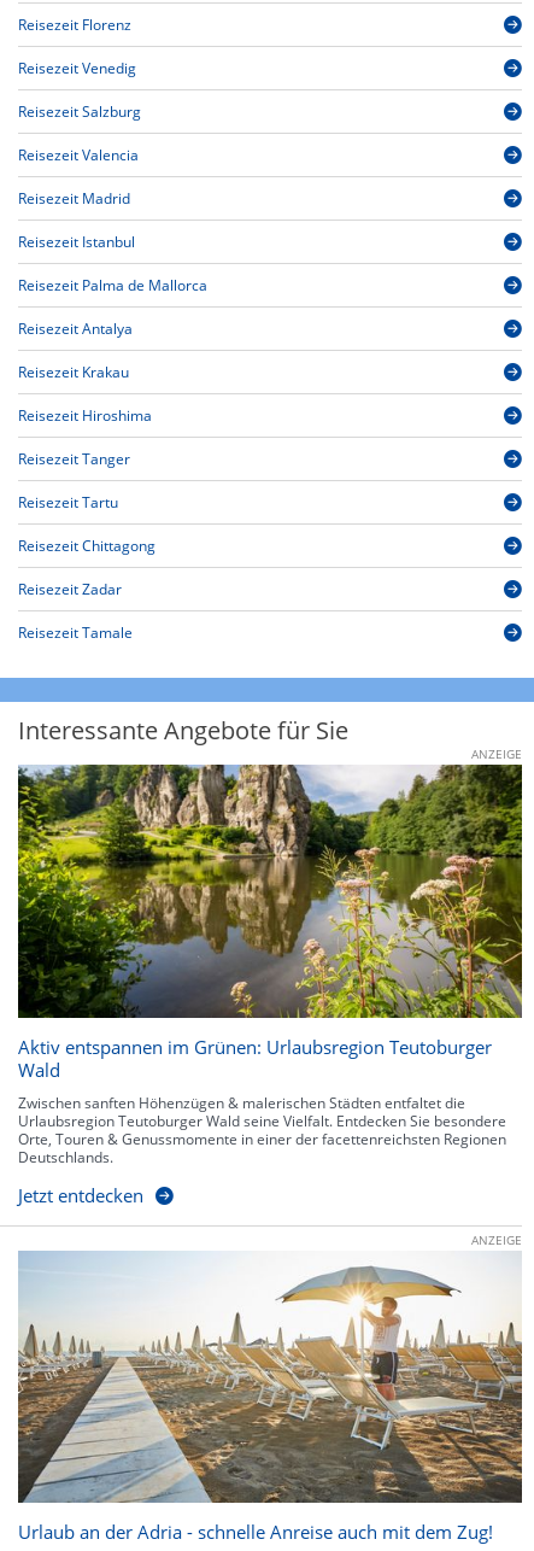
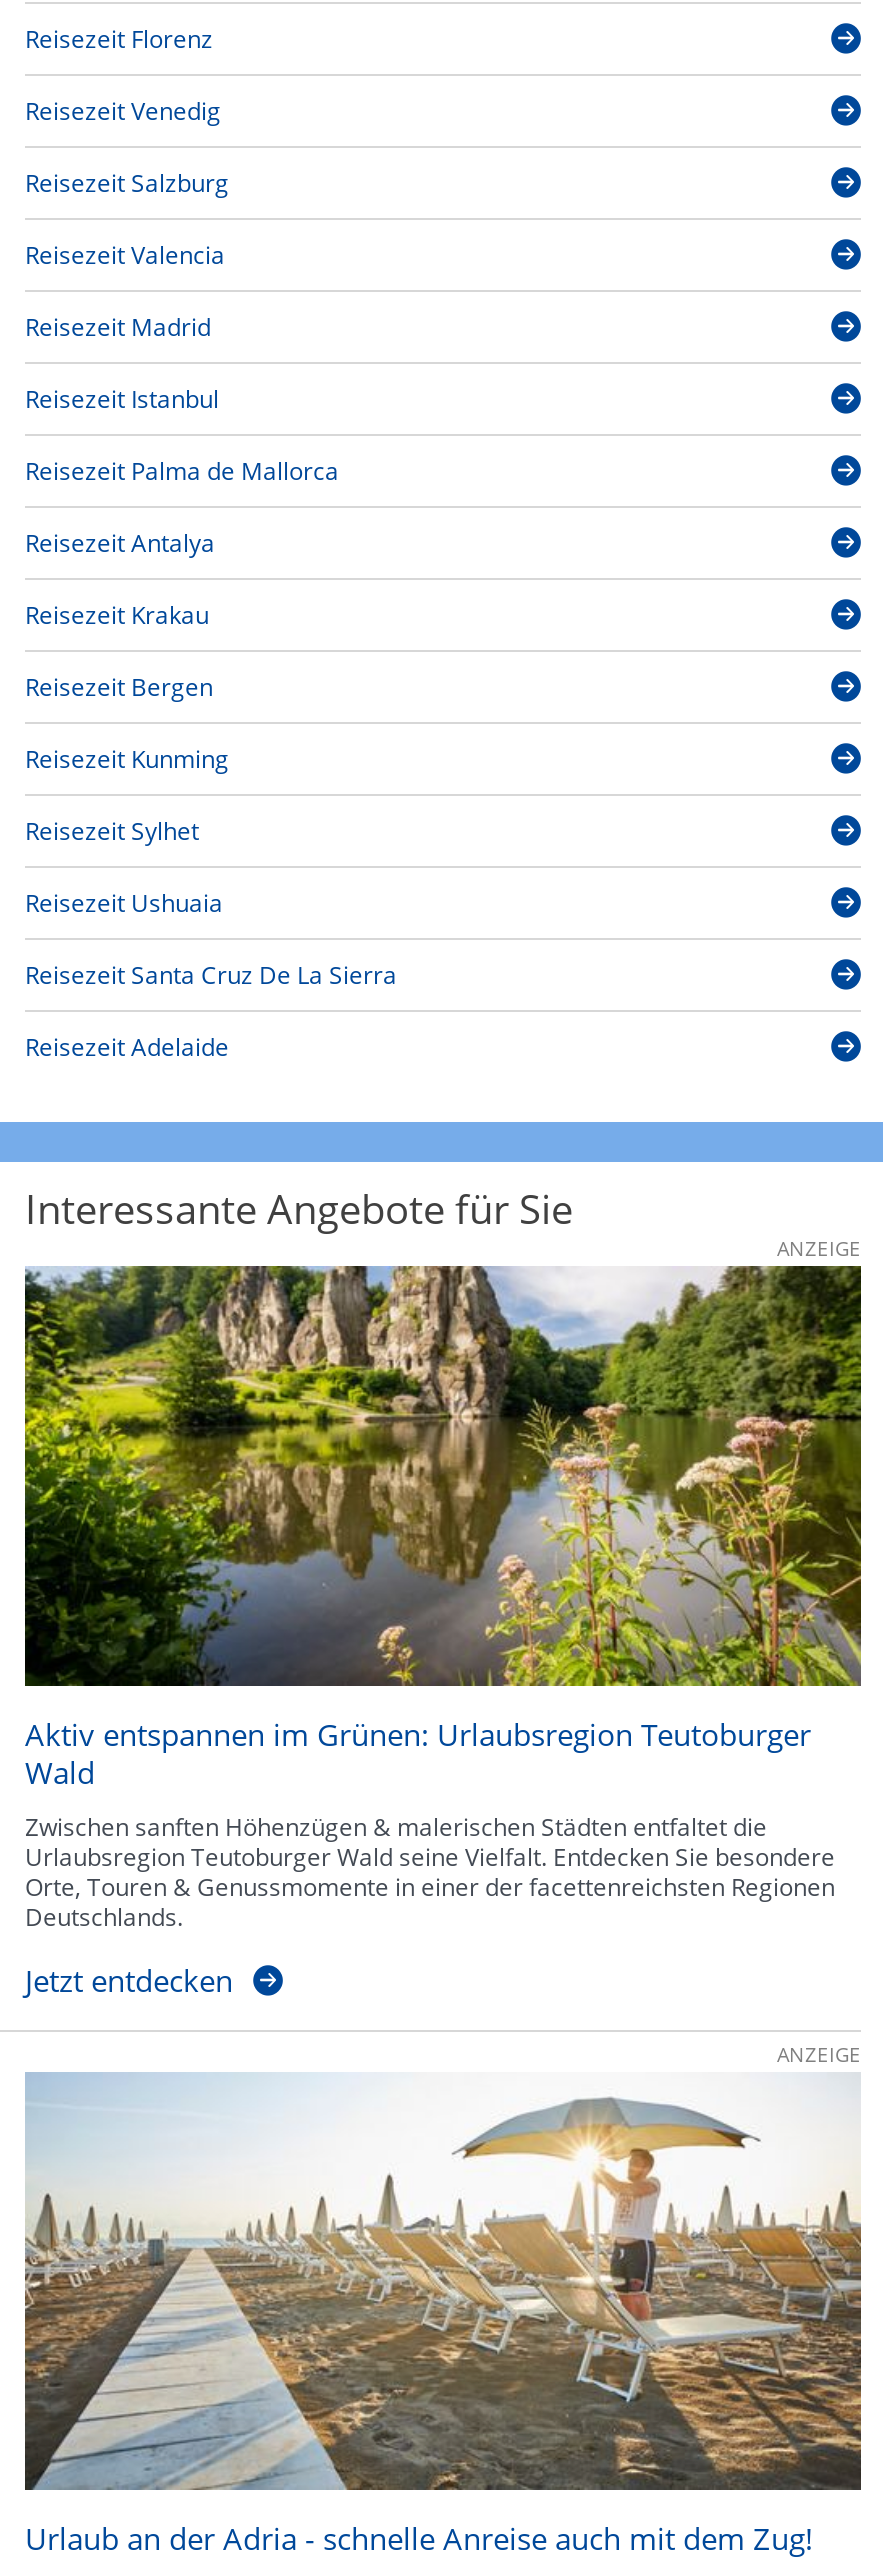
[18,405,152,426] Reisezeit Hiroshima -> [25,670,213,704] Reisezeit Bergen
[18,449,130,469] Reisezeit Tanger -> [25,742,229,776] Reisezeit Kunming
[18,492,118,513] Reisezeit Tartu -> [25,814,199,848] Reisezeit Sylhet
[18,536,155,556] Reisezeit Chittagong -> [25,886,223,920] Reisezeit Ushuaia
[18,579,122,600] Reisezeit Zadar -> [25,958,397,992] Reisezeit Santa Cruz De La Sierra
[18,623,133,643] Reisezeit Tamale -> [25,1030,229,1064] Reisezeit Adelaide

